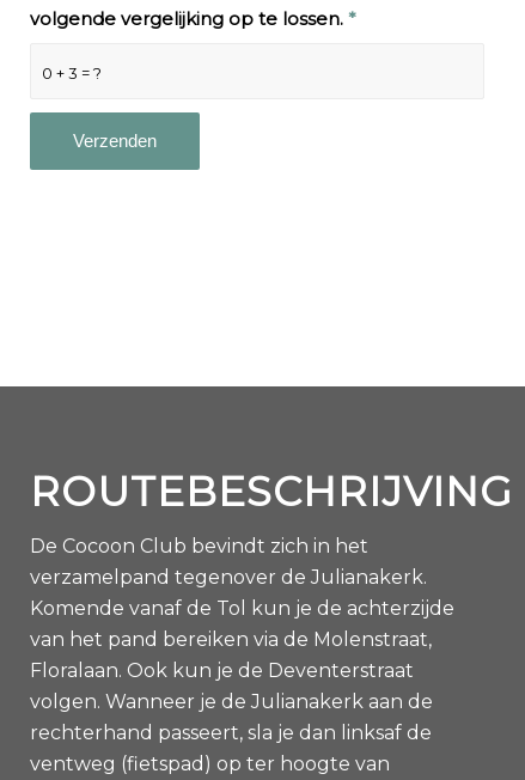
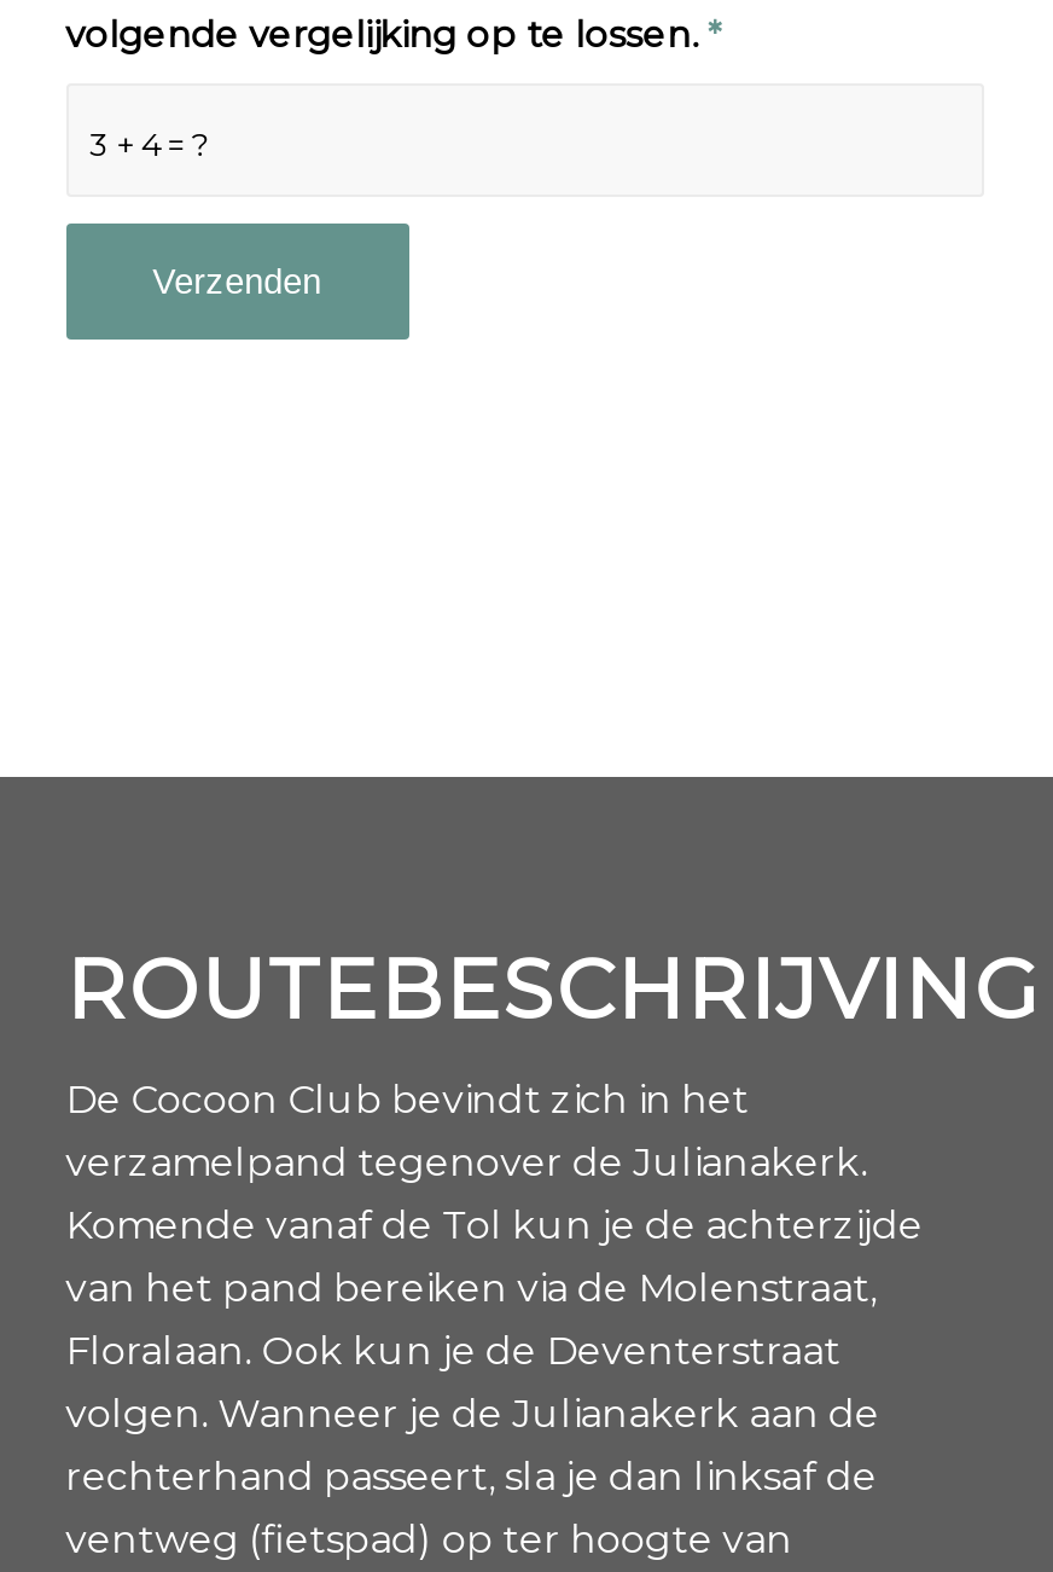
[41,63,101,82] 0 + 3 = ? -> [90,123,208,162] 3 + 4 = ?

